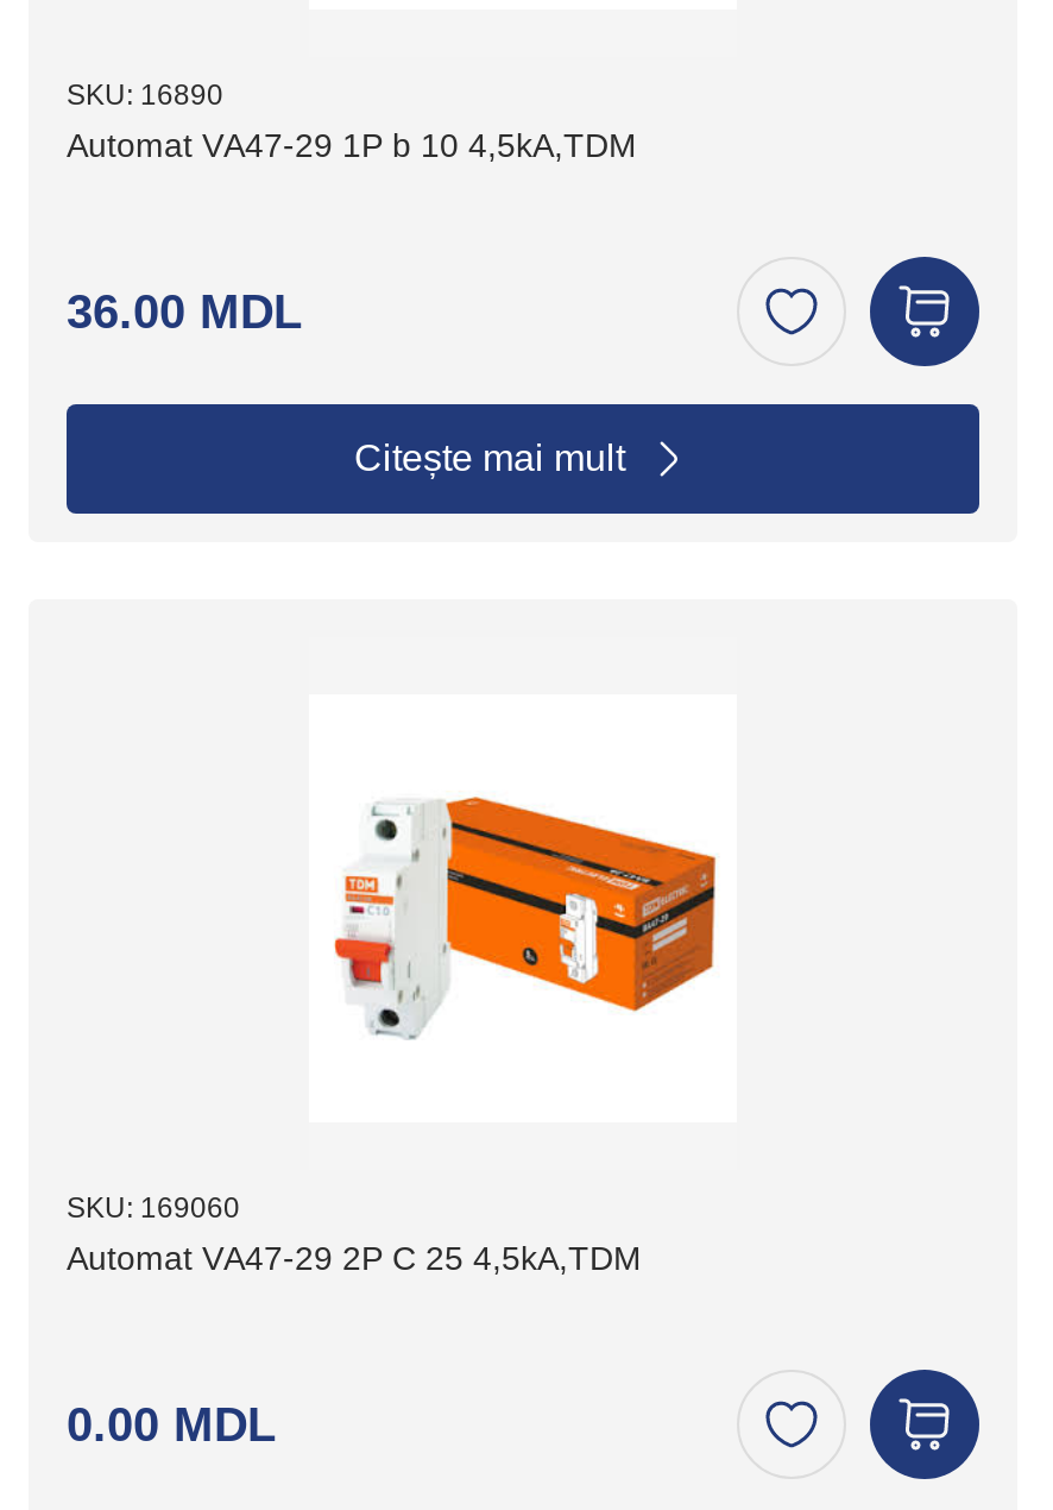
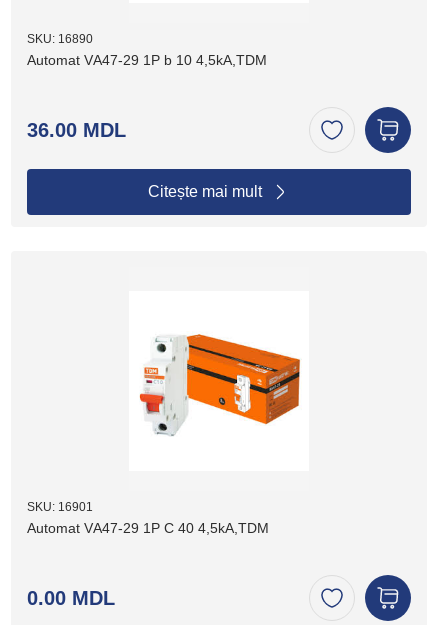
[67,1191,240,1225] SKU: 169060 -> [27,500,93,514] SKU: 16901
[67,1239,642,1277] Automat VА47-29 2P C 25 4,5kA,TDM -> [27,520,269,536] Automat VА47-29 1P C 40 4,5kA,TDM

